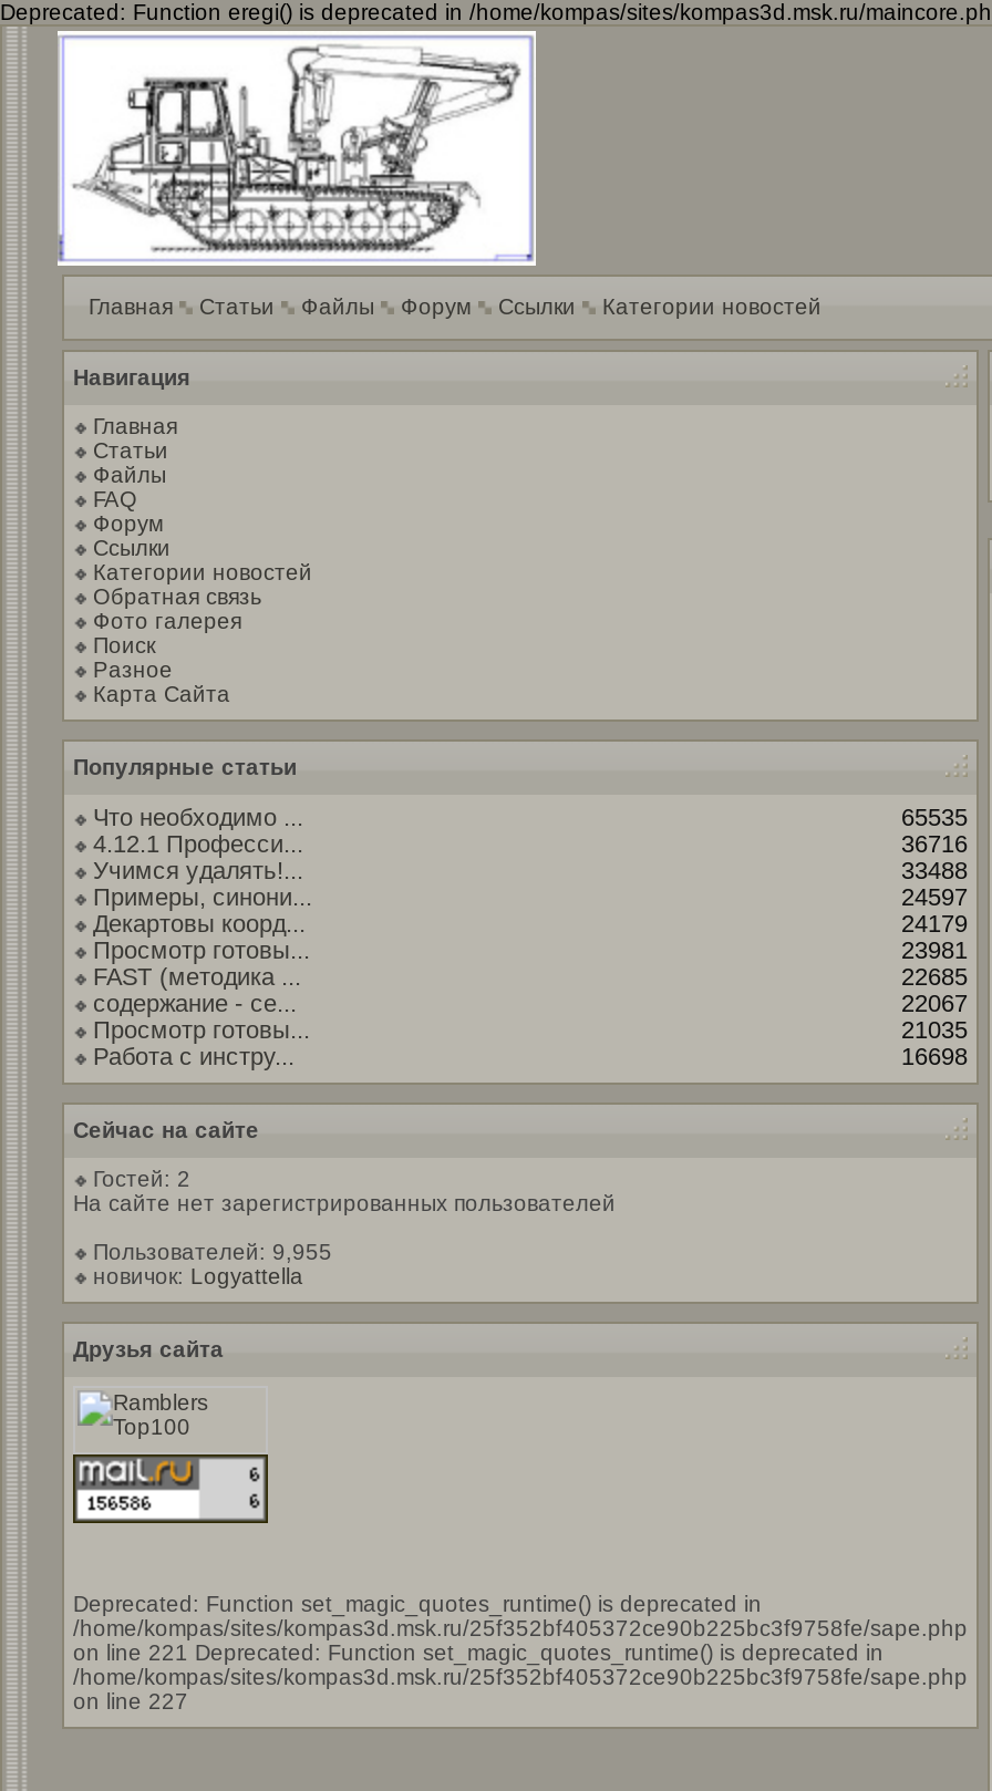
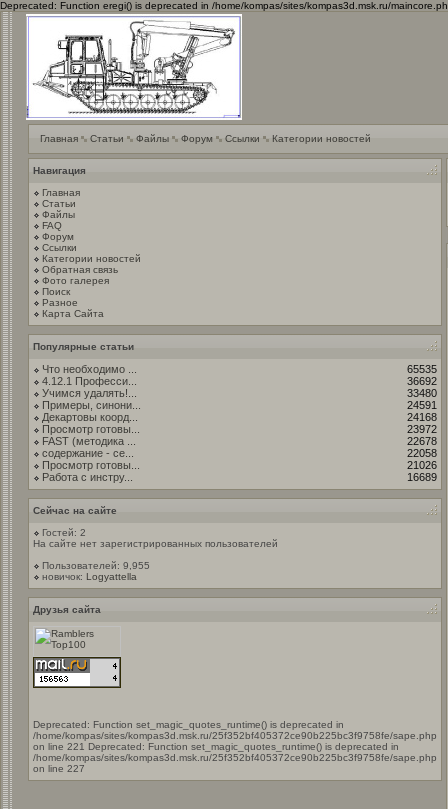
[901,830,968,857] 36716 -> [407,375,437,387] 36692
[901,857,968,883] 33488 -> [407,387,437,399] 33480
[901,883,968,910] 24597 -> [407,399,437,411] 24591
[901,910,968,936] 24179 -> [407,411,437,423] 24168
[901,936,968,963] 23981 -> [407,423,437,435] 23972
[901,963,968,990] 22685 -> [407,435,437,447] 22678
[901,990,968,1016] 22067 -> [407,447,437,459] 22058
[901,1016,968,1043] 21035 -> [407,459,437,471] 21026
[901,1043,968,1069] 16698 -> [407,471,437,483] 16689

